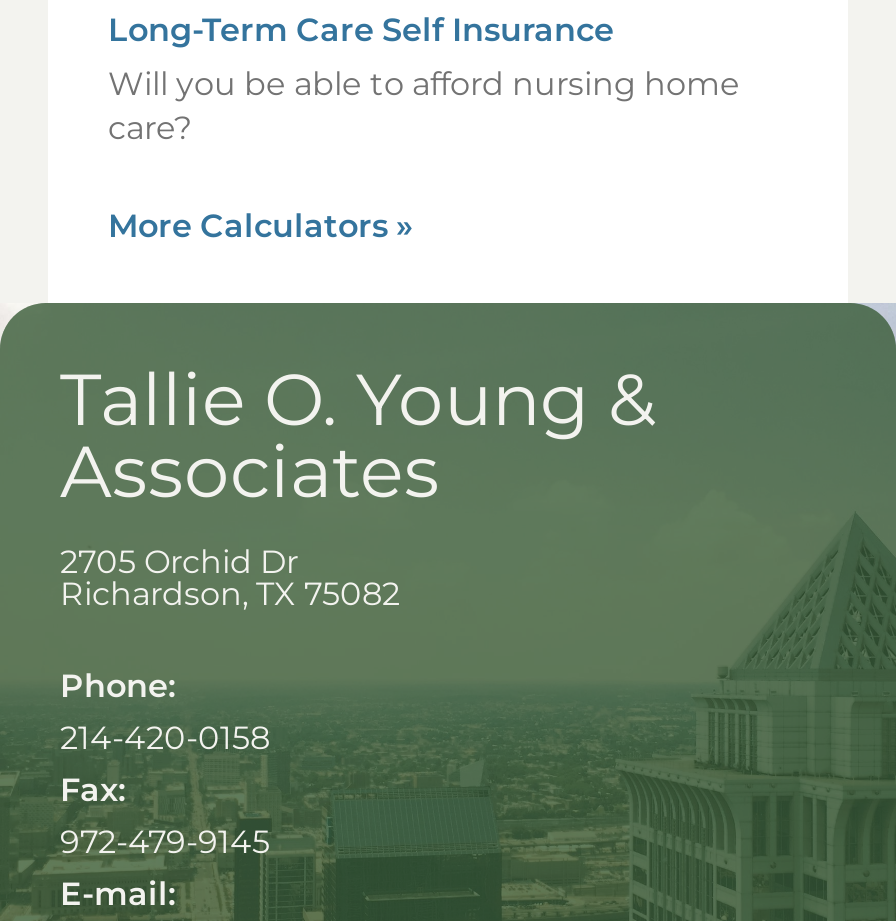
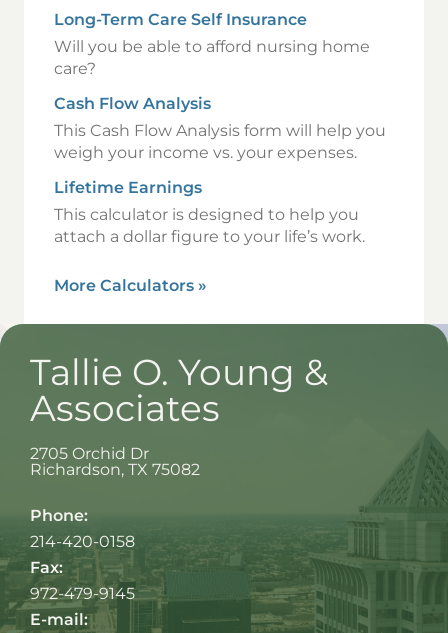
none -> [54,94,386,246] Cash Flow Analysis | This Cash Flow Analysis form will help you | weigh your income vs. your expenses. | Lifetime Earnings | This calculator is designed to help you | attach a dollar figure to your life’s work.

